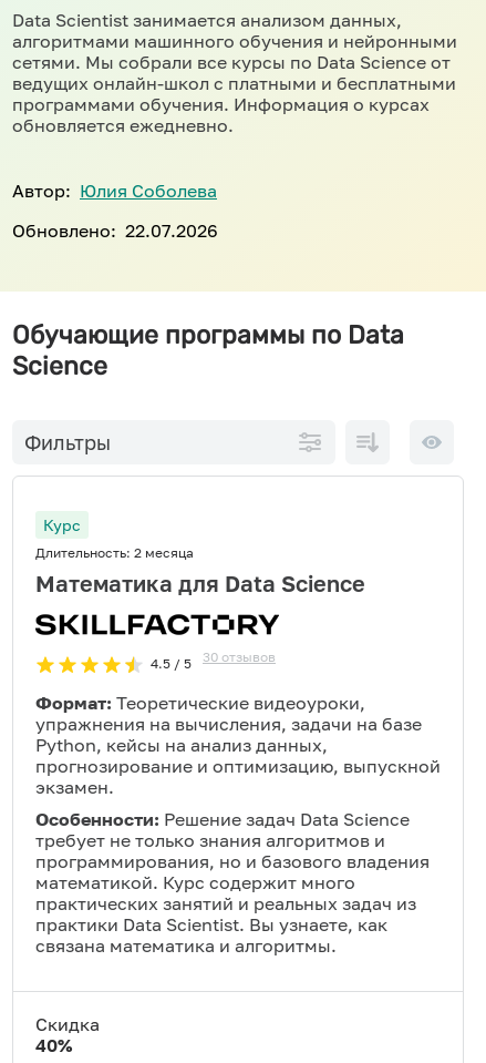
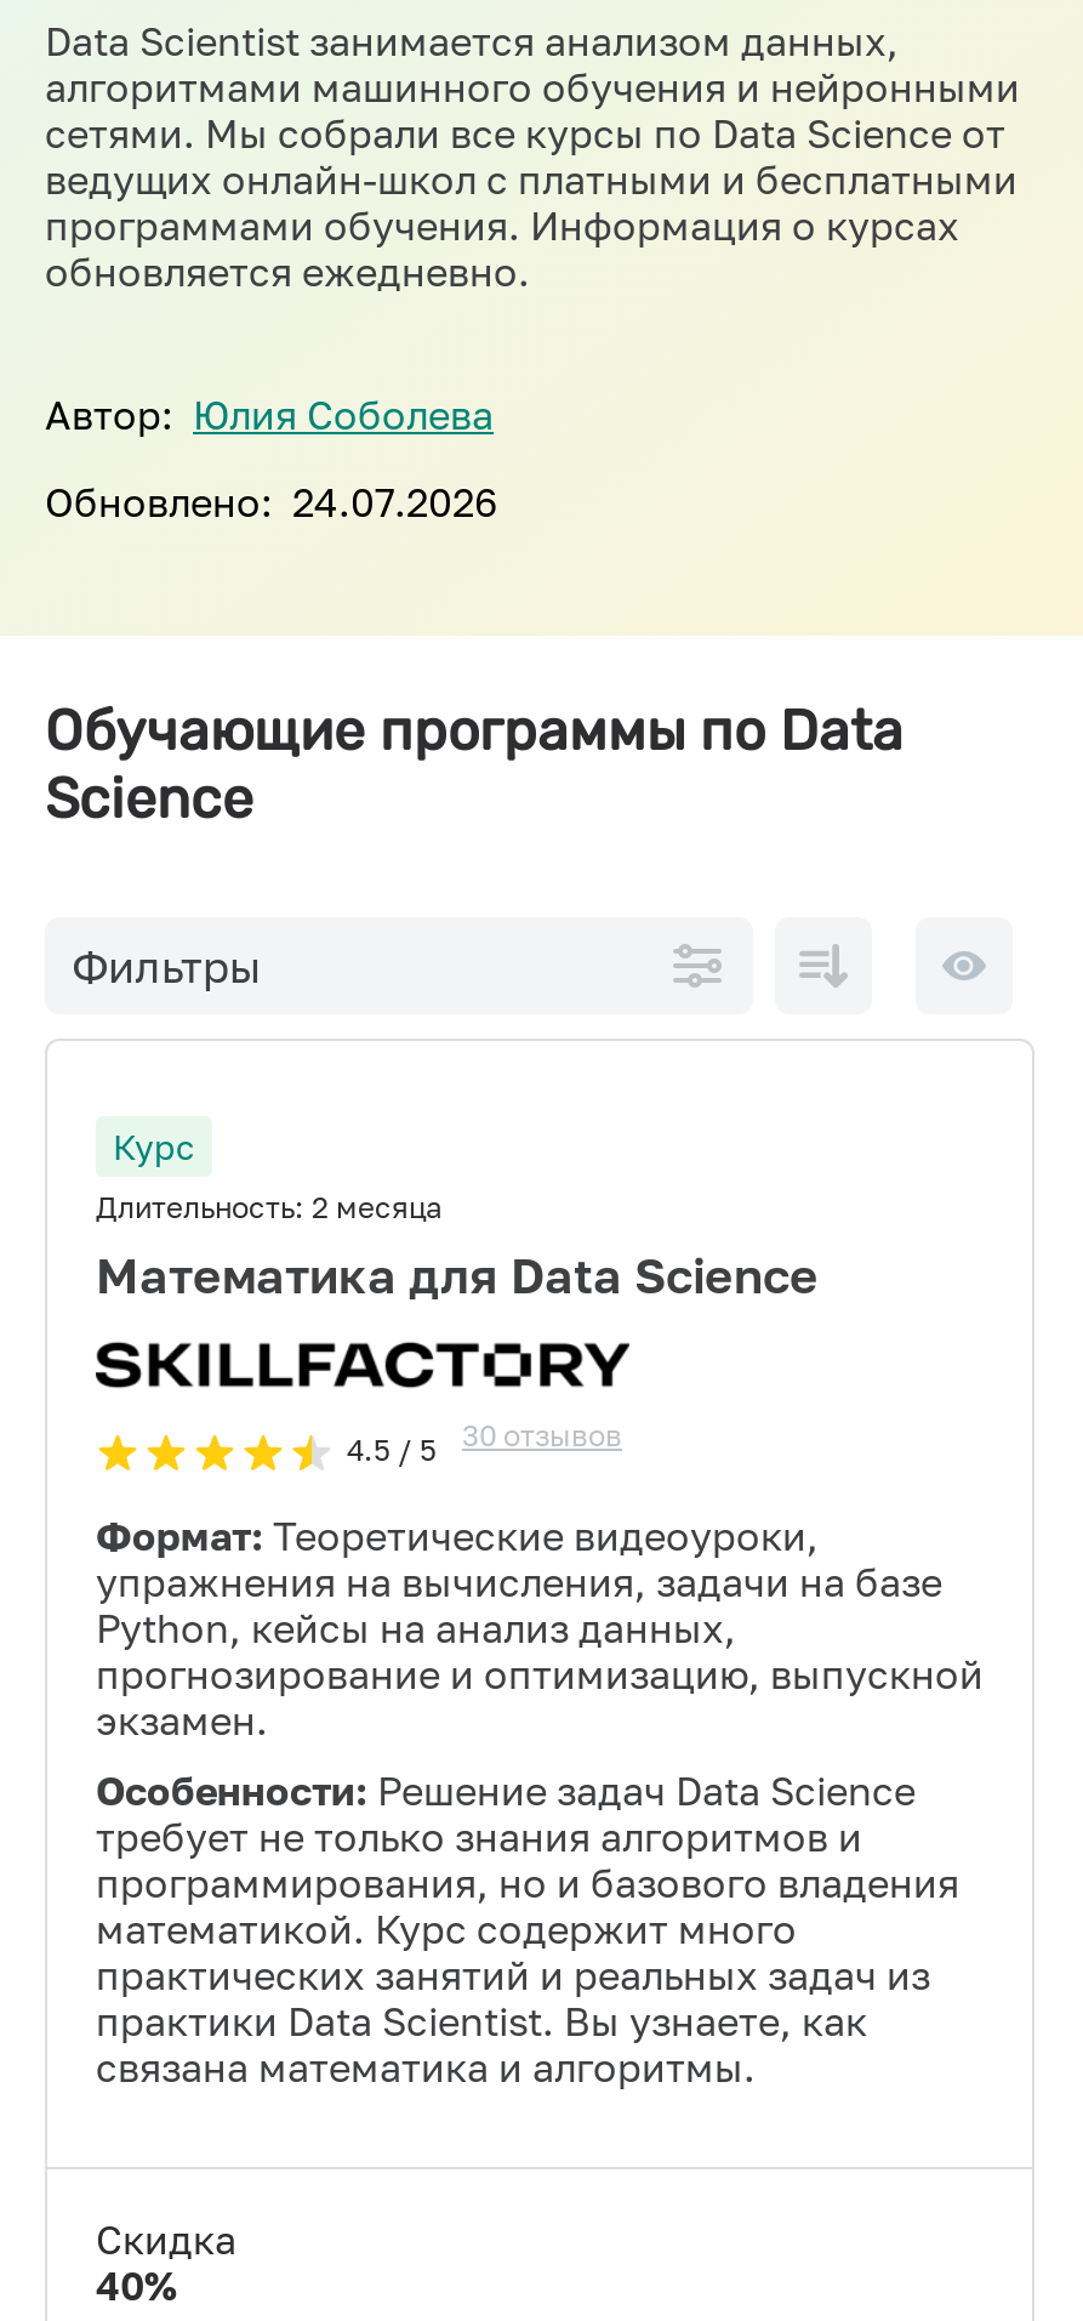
[12,219,218,242] Обновлено: 22.07.2026 -> [45,478,498,527] Обновлено: 24.07.2026

